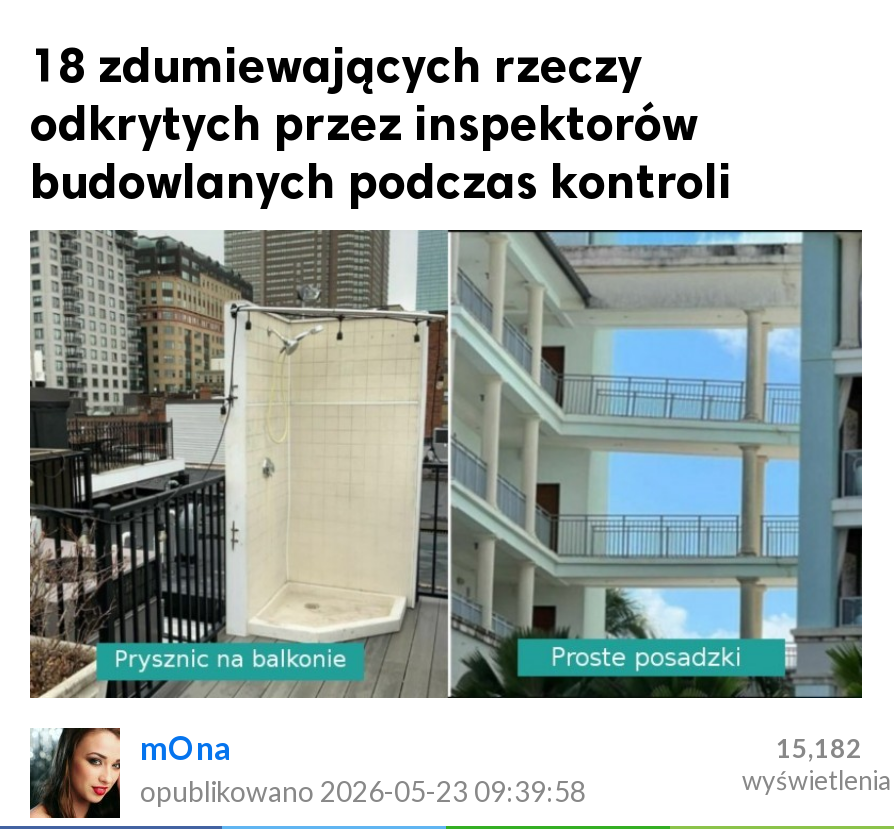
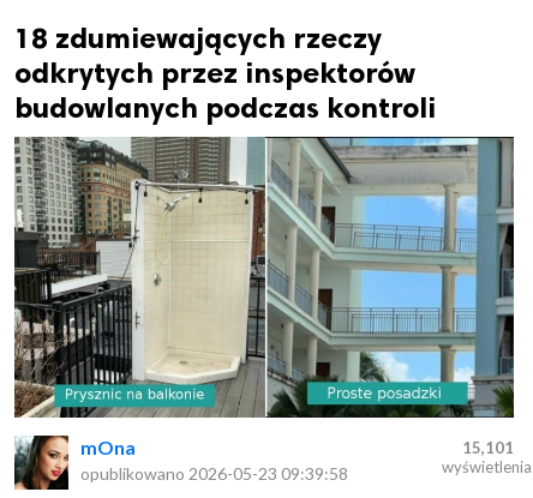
[776,733,862,765] 15,182 -> [462,438,514,458] 15,101

